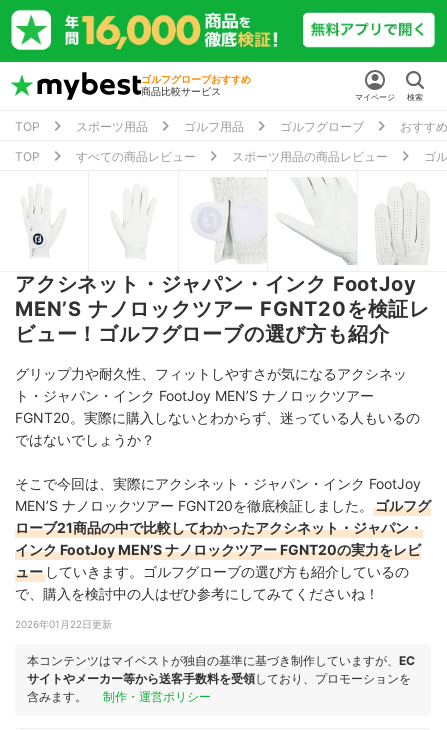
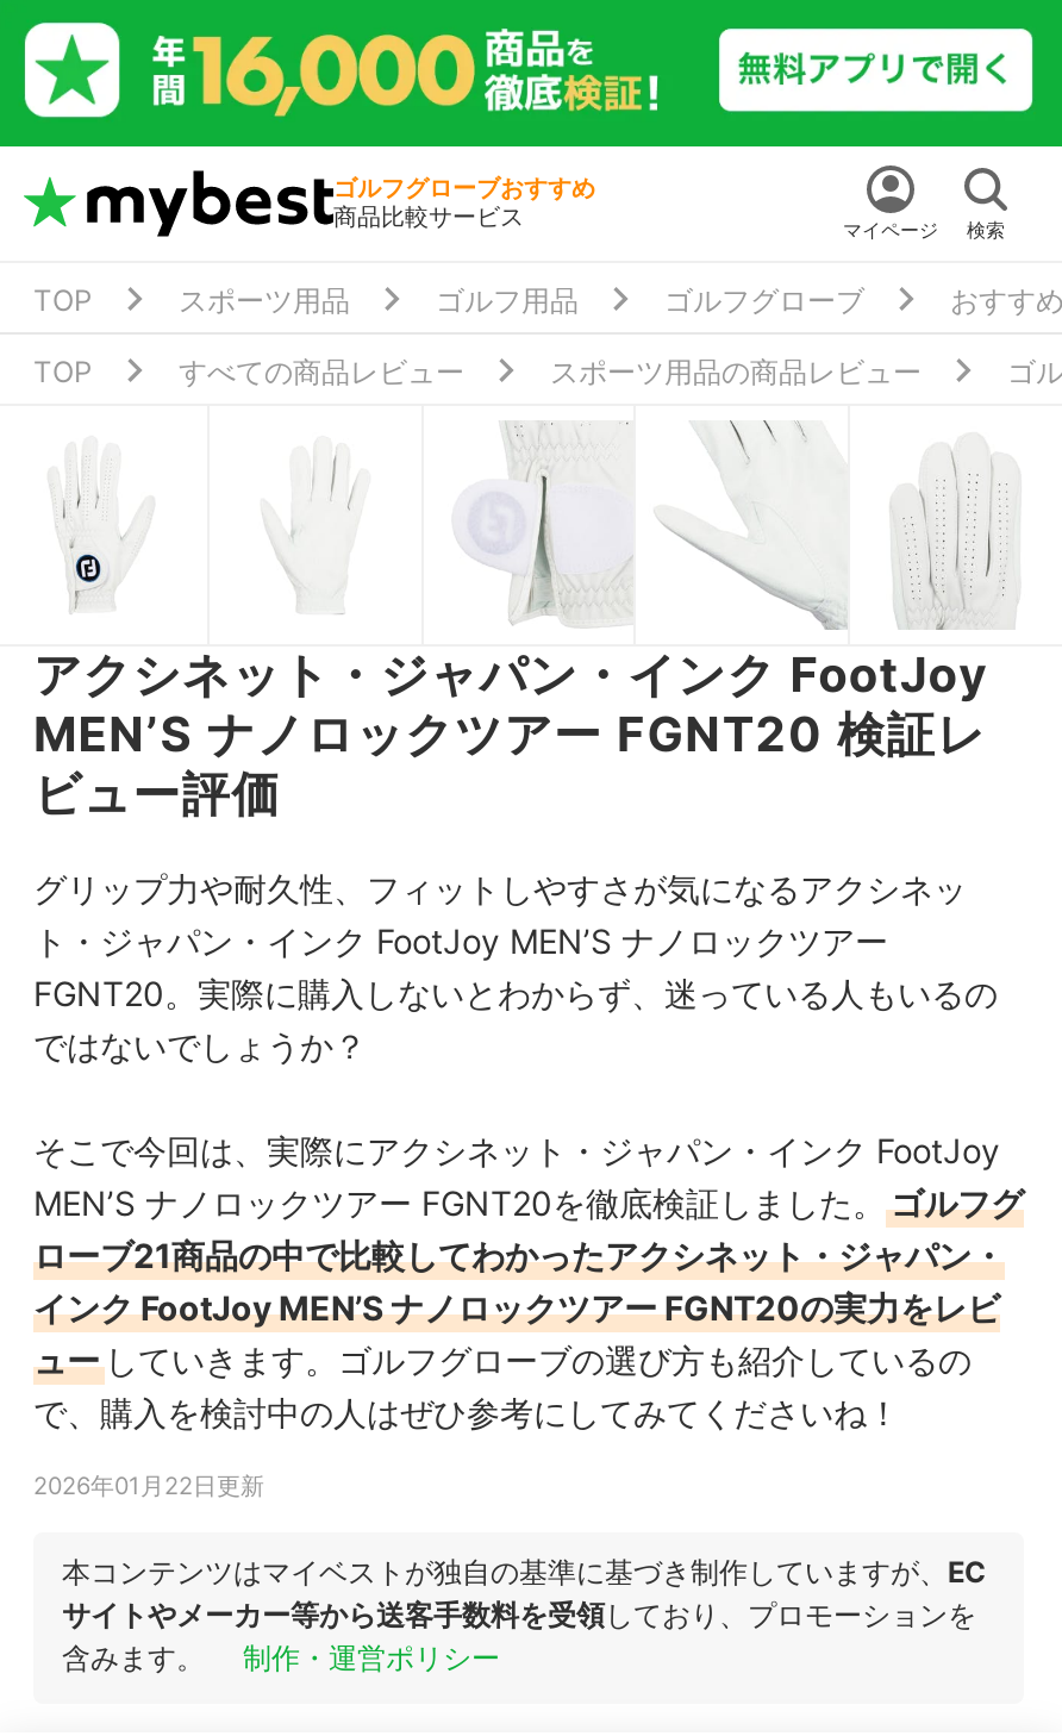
[15,297,430,346] MEN’S ナノロックツアー FGNT20を検証レ | ビュー！ゴルフグローブの選び方も紹介 -> [33,706,986,823] MEN’S ナノロックツアー FGNT20 検証レ | ビュー評価

